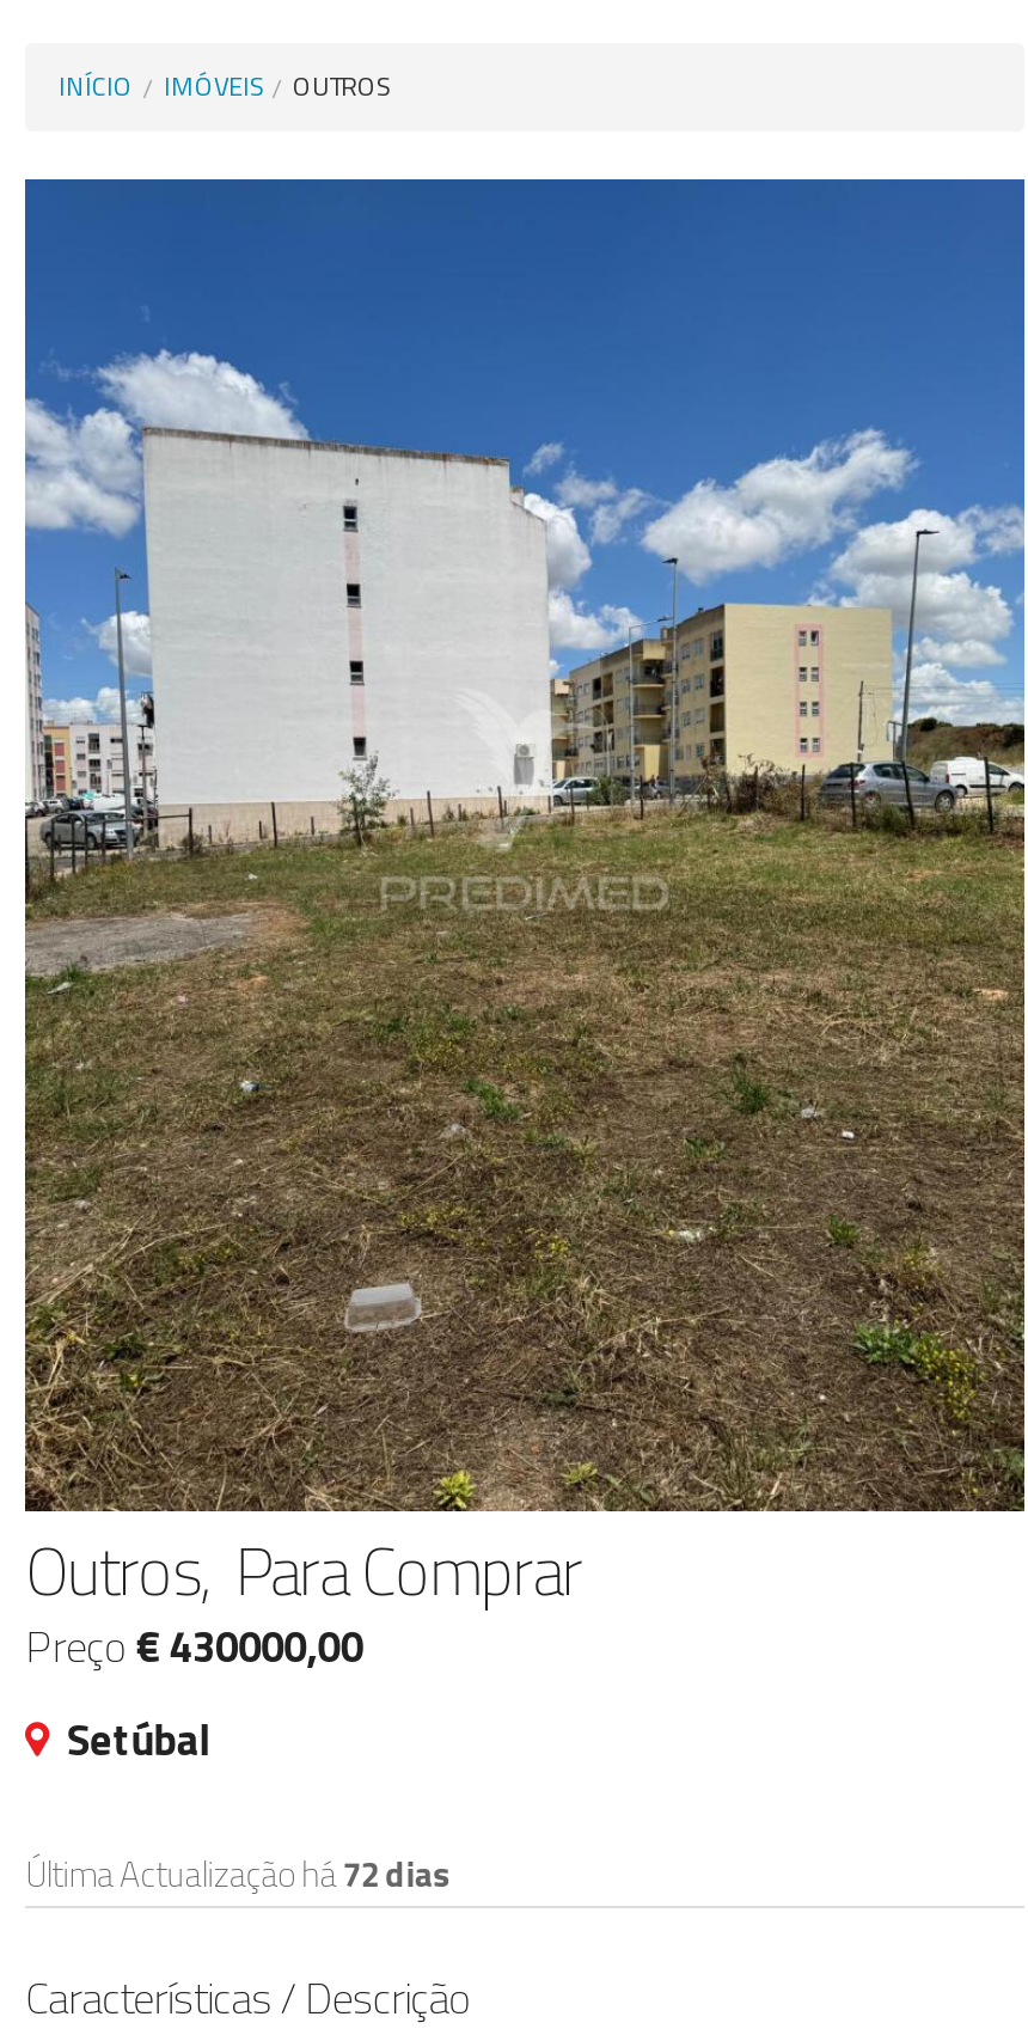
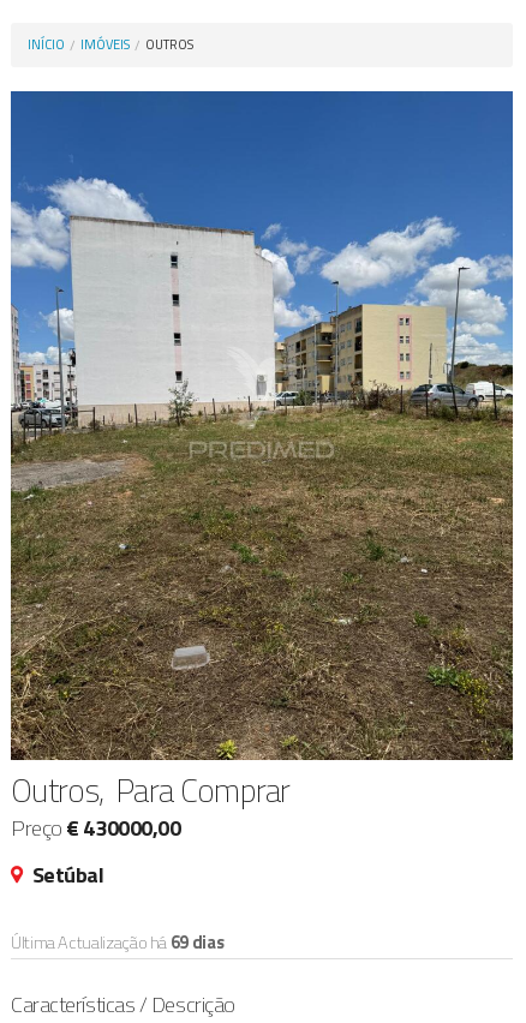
[25,1849,449,1902] Última Actualização há72 dias -> [11,930,224,956] Última Actualização há69 dias

